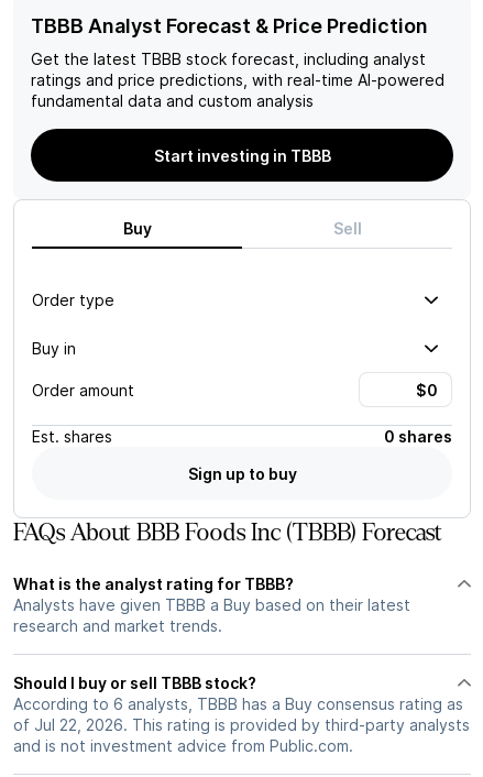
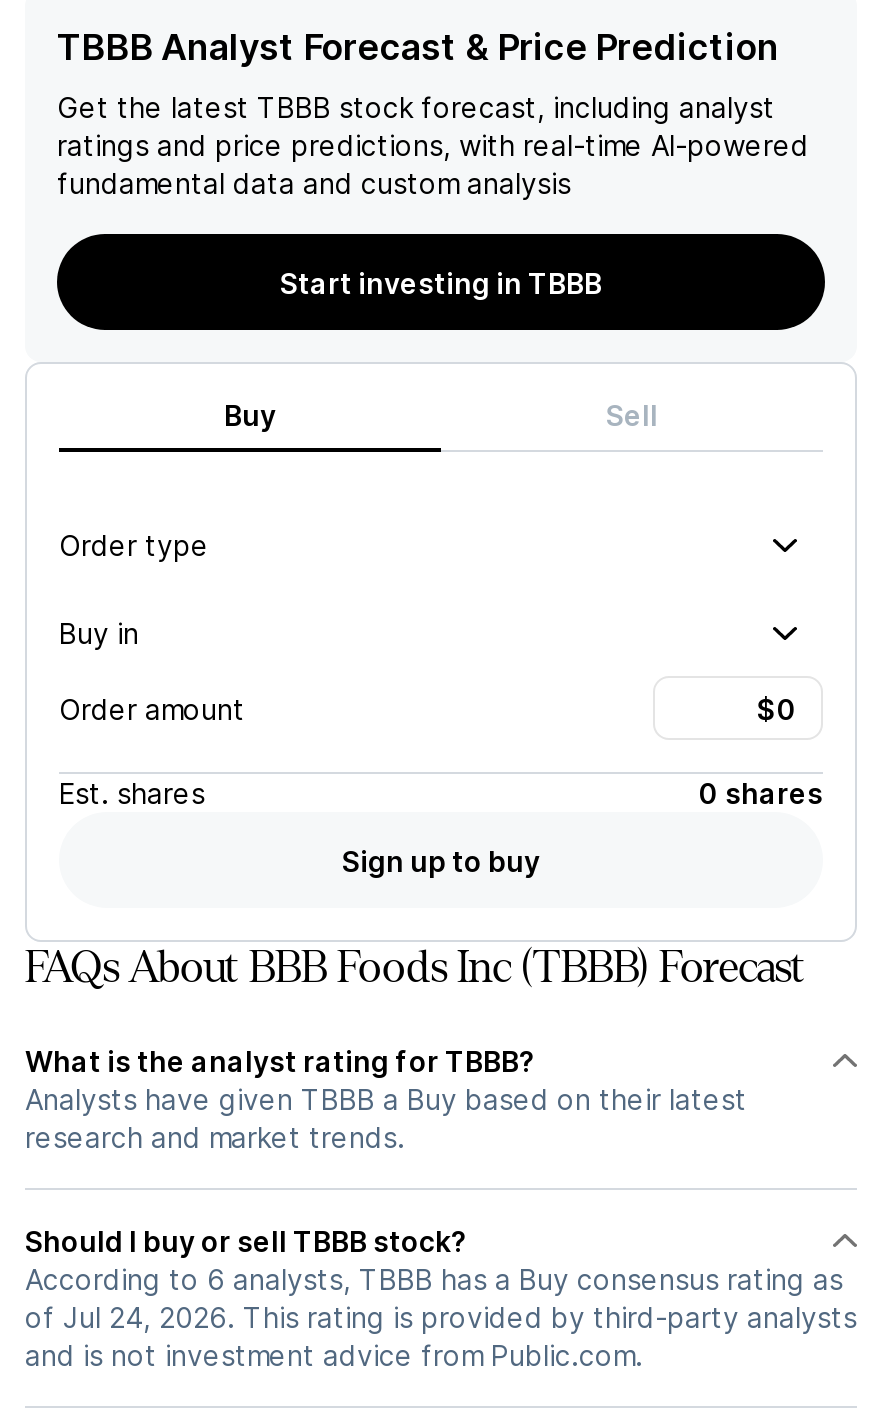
[13,715,470,734] of Jul 22, 2026. This rating is provided by third-party analysts -> [25,1300,857,1334] of Jul 24, 2026. This rating is provided by third-party analysts

